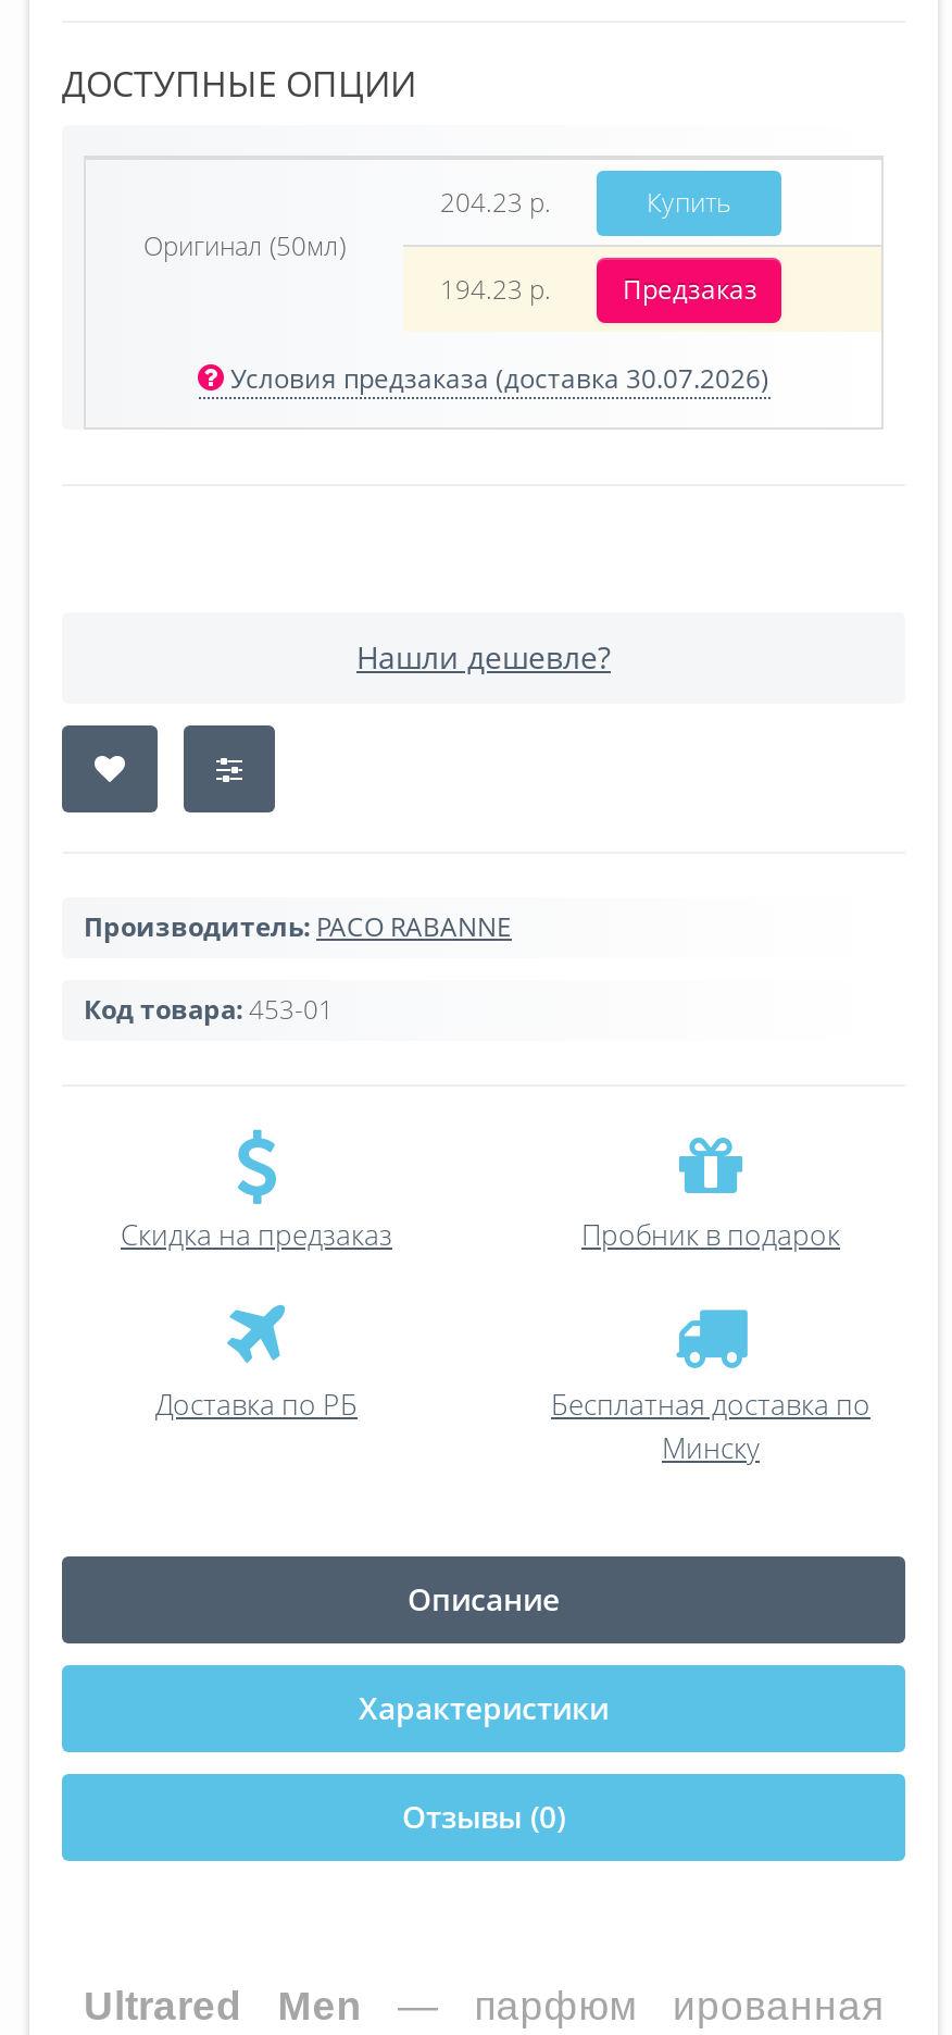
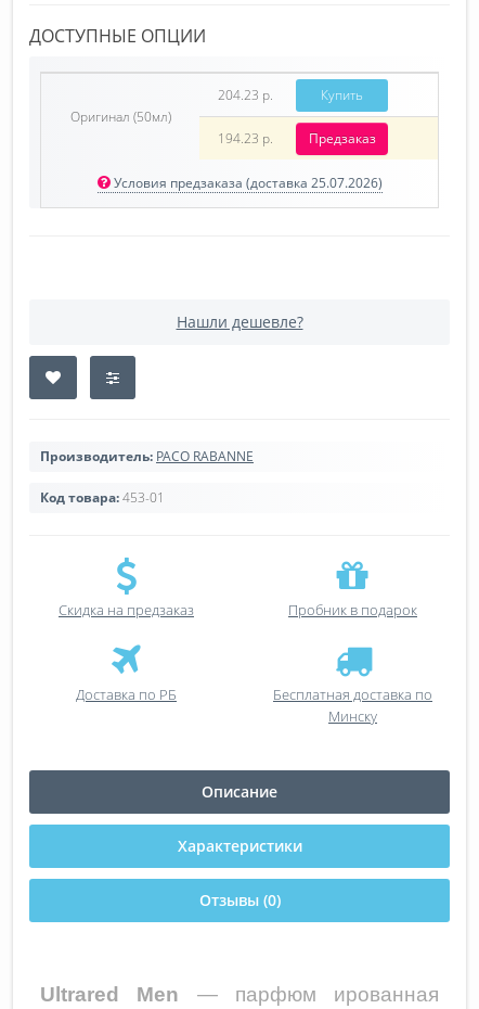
[224,360,769,397] Условия предзаказа (доставка 30.07.2026) -> [110,173,382,192] Условия предзаказа (доставка 25.07.2026)

